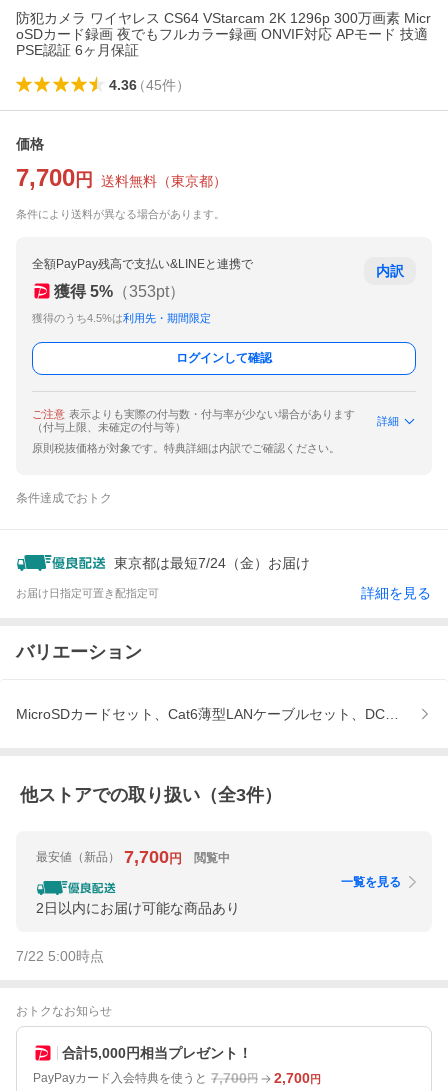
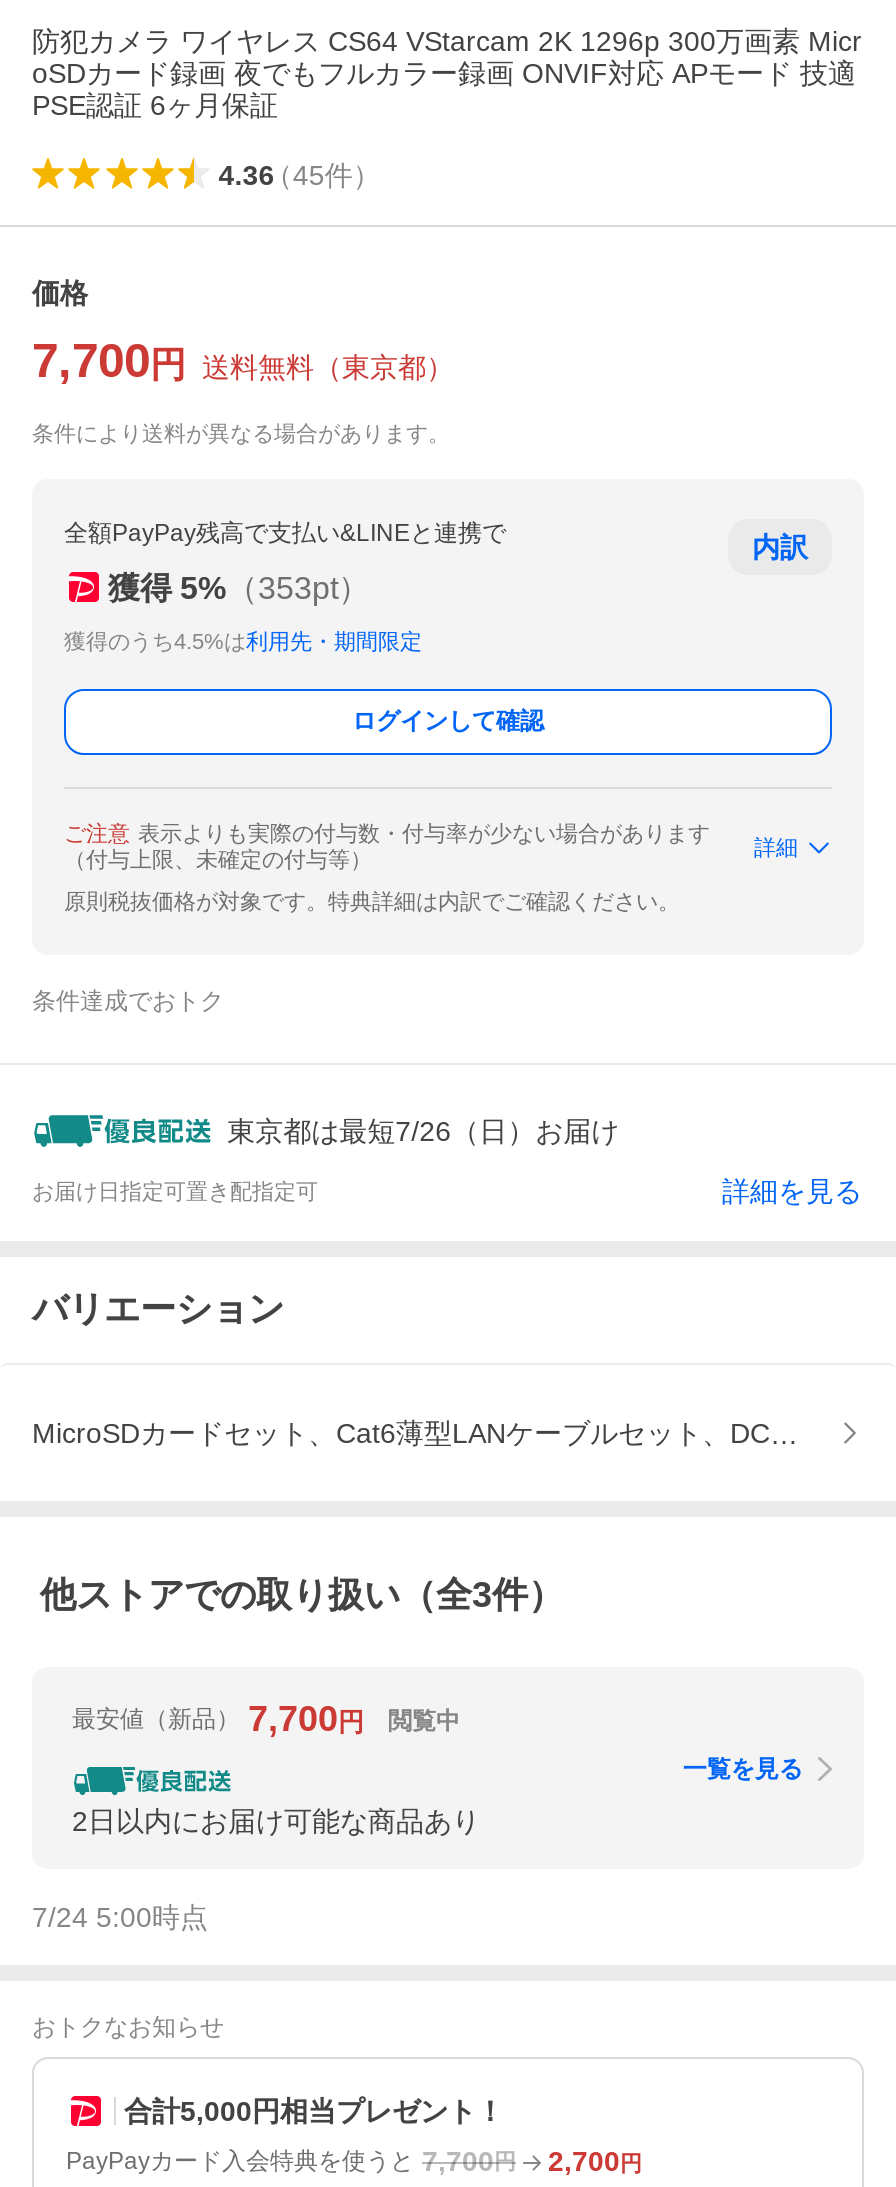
[114,555,310,571] 東京都は最短7/24（金）お届け -> [227,1115,619,1147] 東京都は最短7/26（日）お届け
[16,948,104,964] 7/22 5:00時点 -> [32,1902,208,1934] 7/24 5:00時点

